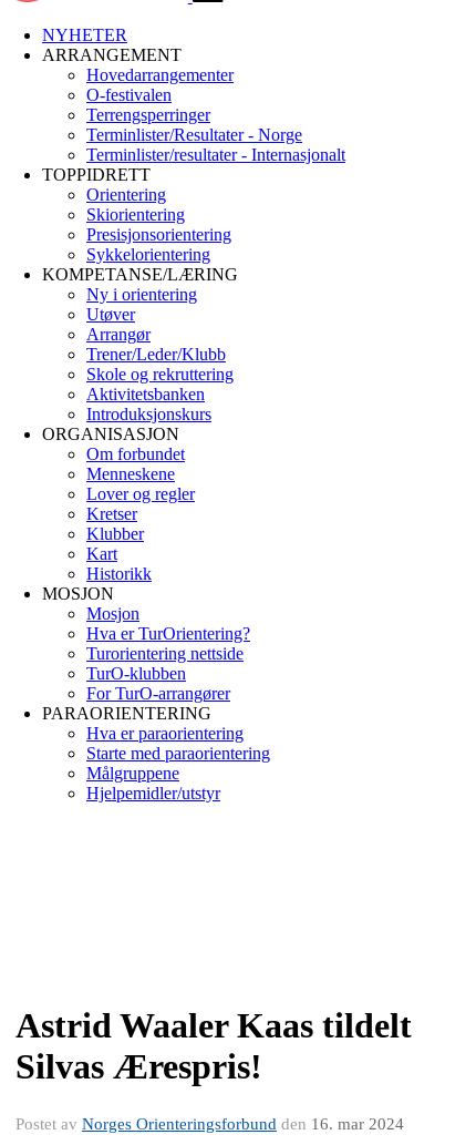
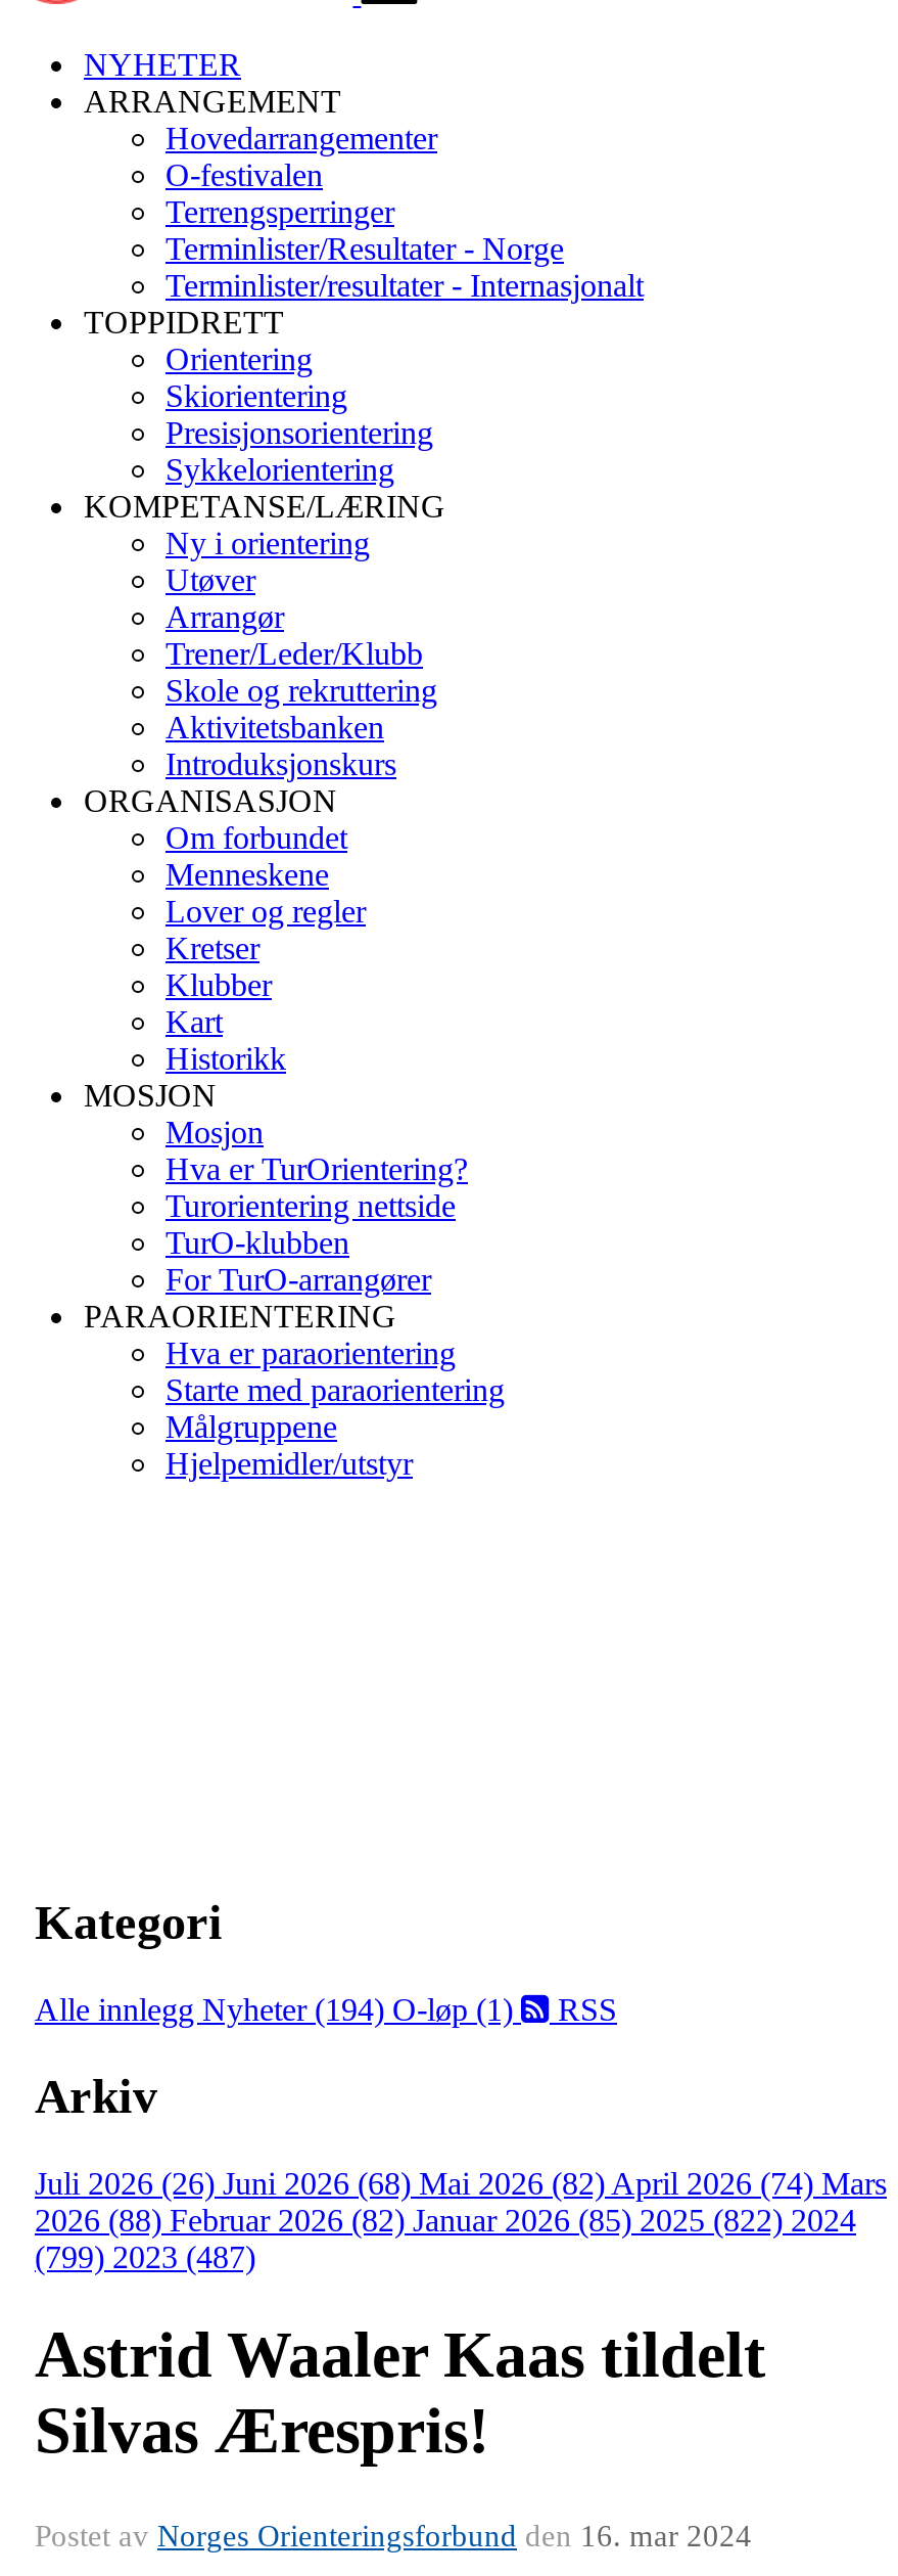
none -> [35,1896,887,2274] Kategori | Alle innlegg Nyheter (194) O-løp (1) | RSS | Arkiv | Juli 2026 (26) Juni 2026 (68) Mai 2026 (82) April 2026 (74) Mars | 2026 (88) Februar 2026 (82) Januar 2026 (85)2025 (822) 2024 | (799) 2023 (487)

